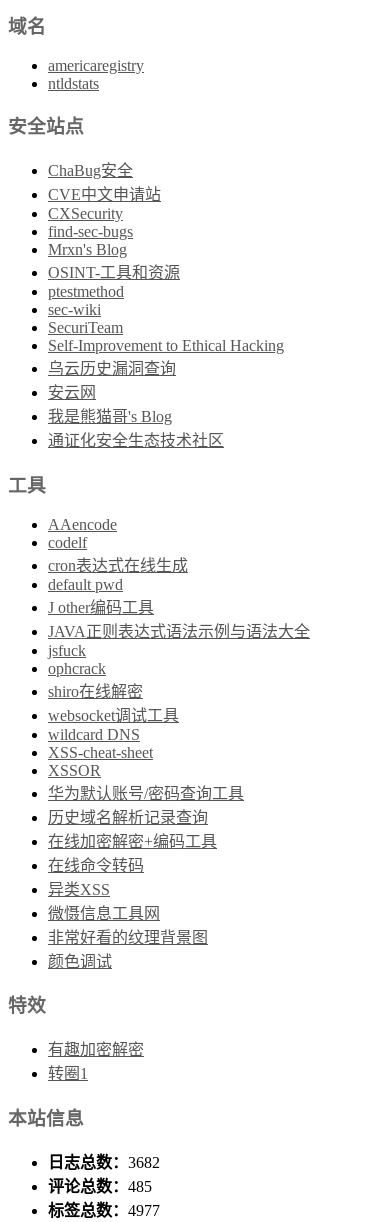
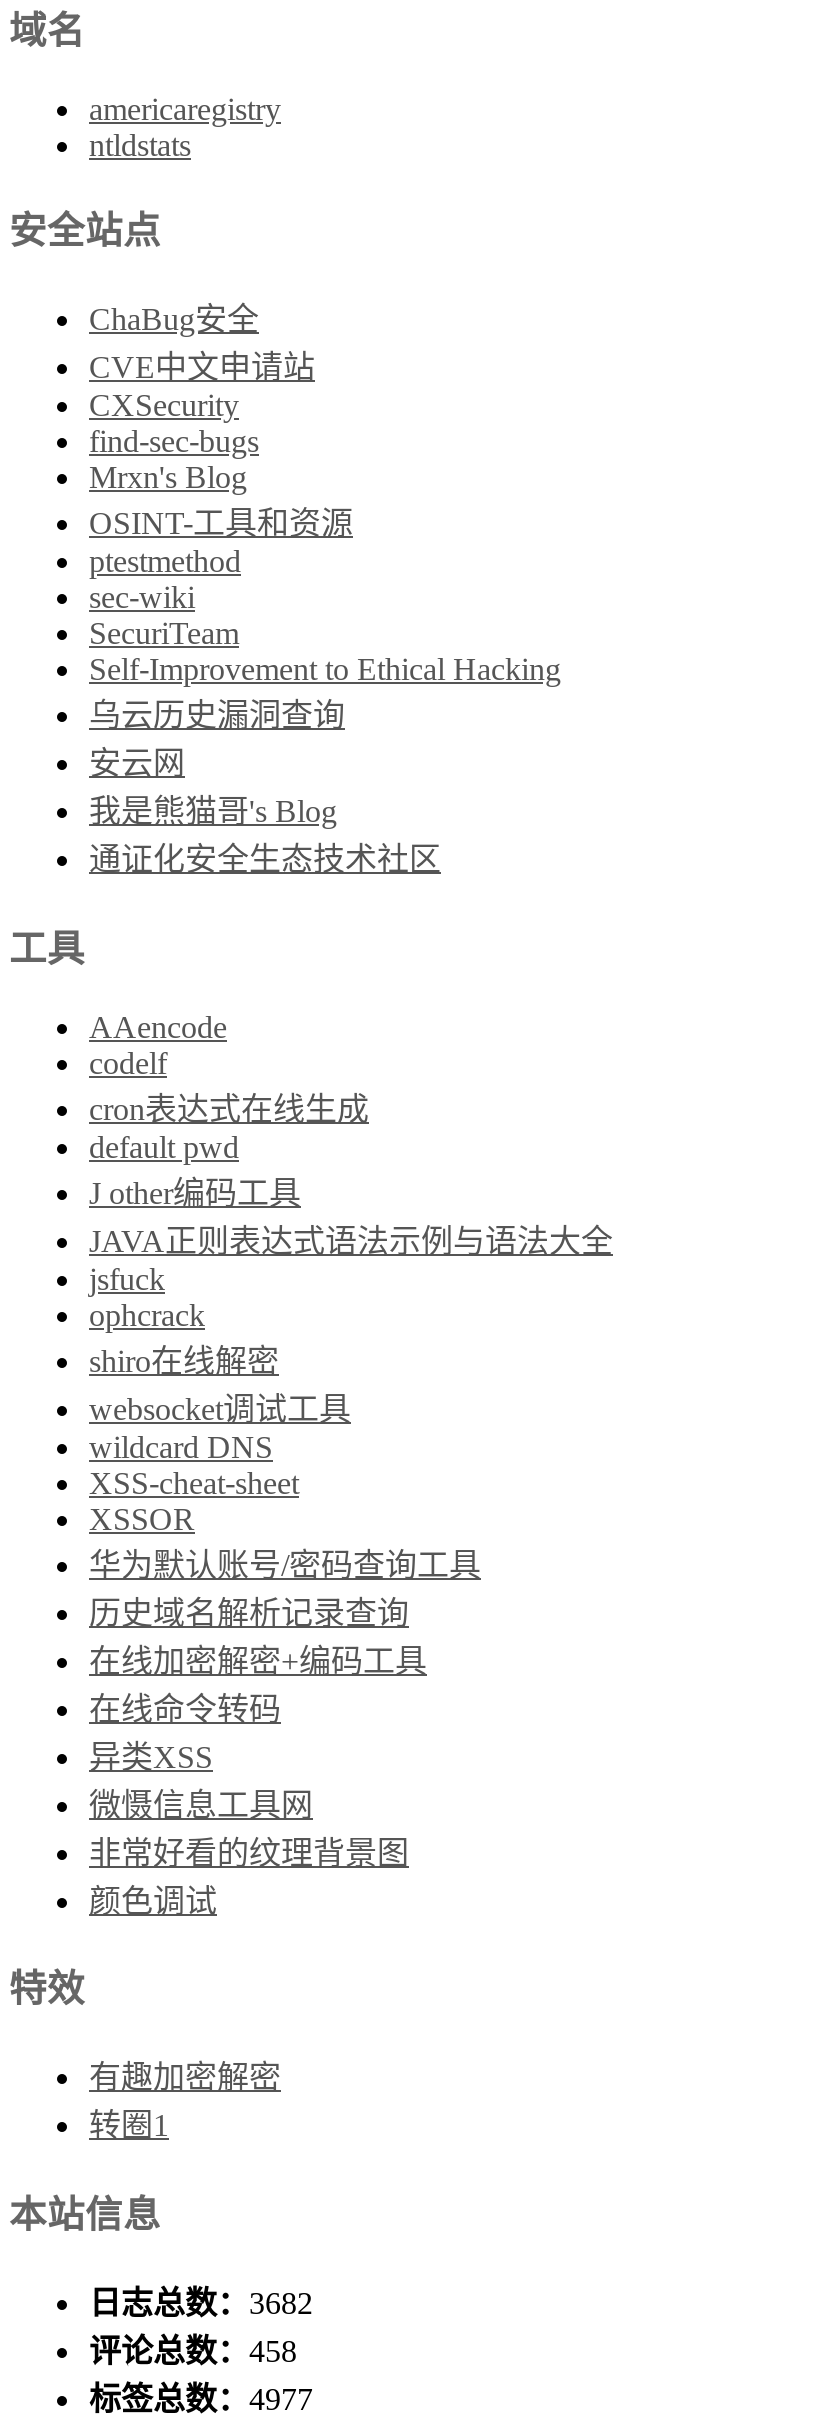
[48,1177,152,1194] 评论总数：485 -> [89,2333,297,2367] 评论总数：458

